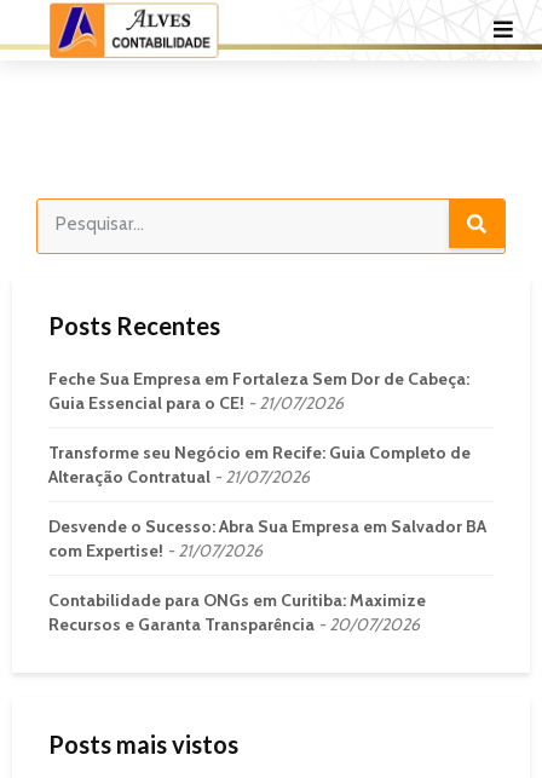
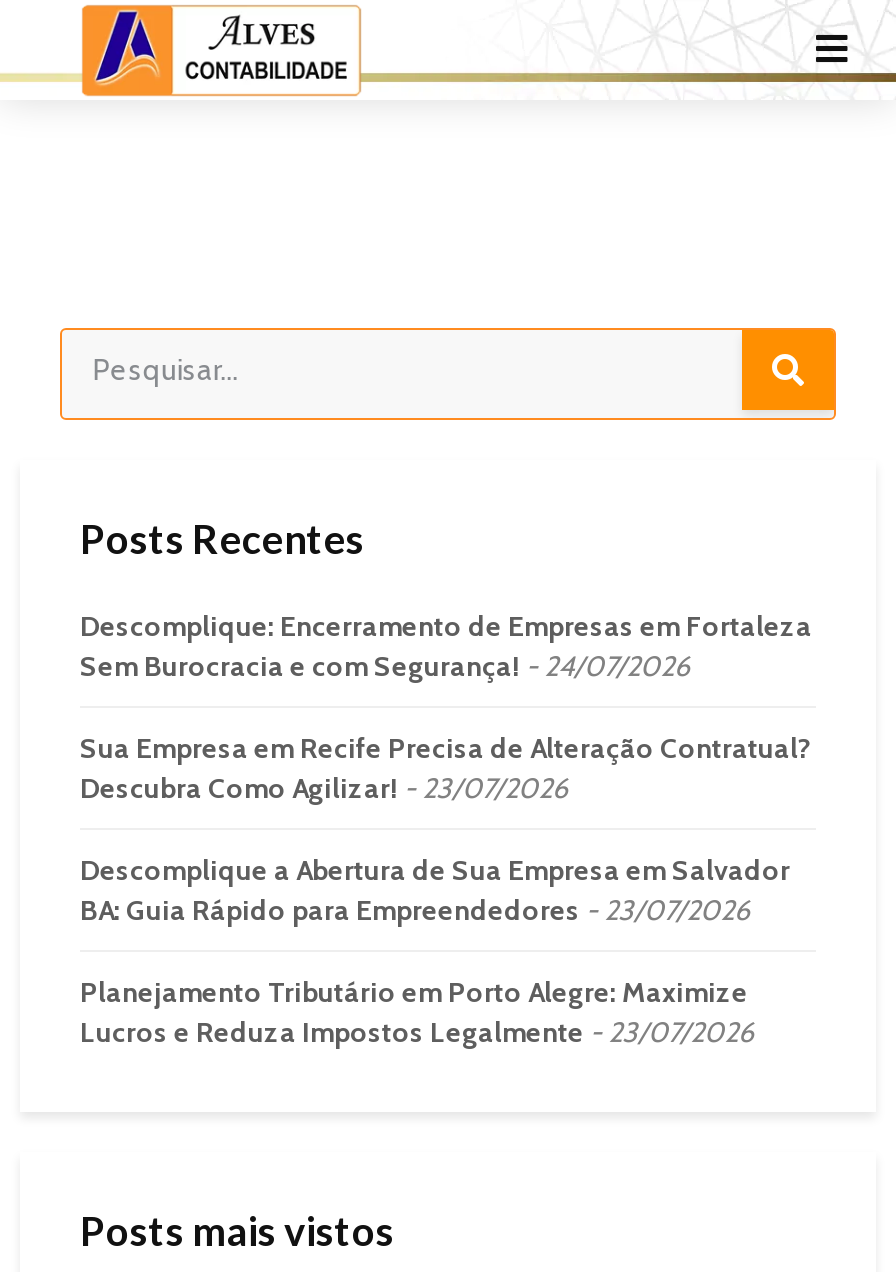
[48,368,469,414] Feche Sua Empresa em Fortaleza Sem Dor de Cabeça: | Guia Essencial para o CE! | 21/07/2026 -> [80,608,812,684] Descomplique: Encerramento de Empresas em Fortaleza | Sem Burocracia e com Segurança! | 24/07/2026
[48,442,471,488] Transforme seu Negócio em Recife: Guia Completo de | Alteração Contratual | 21/07/2026 -> [80,730,812,806] Sua Empresa em Recife Precisa de Alteração Contratual? | Descubra Como Agilizar! | 23/07/2026
[48,515,486,561] Desvende o Sucesso: Abra Sua Empresa em Salvador BA | com Expertise! | 21/07/2026 -> [80,852,790,928] Descomplique a Abertura de Sua Empresa em Salvador | BA: Guia Rápido para Empreendedores | 23/07/2026
[48,589,426,635] Contabilidade para ONGs em Curitiba: Maximize | Recursos e Garanta Transparência | 20/07/2026 -> [80,974,754,1050] Planejamento Tributário em Porto Alegre: Maximize | Lucros e Reduza Impostos Legalmente | 23/07/2026

